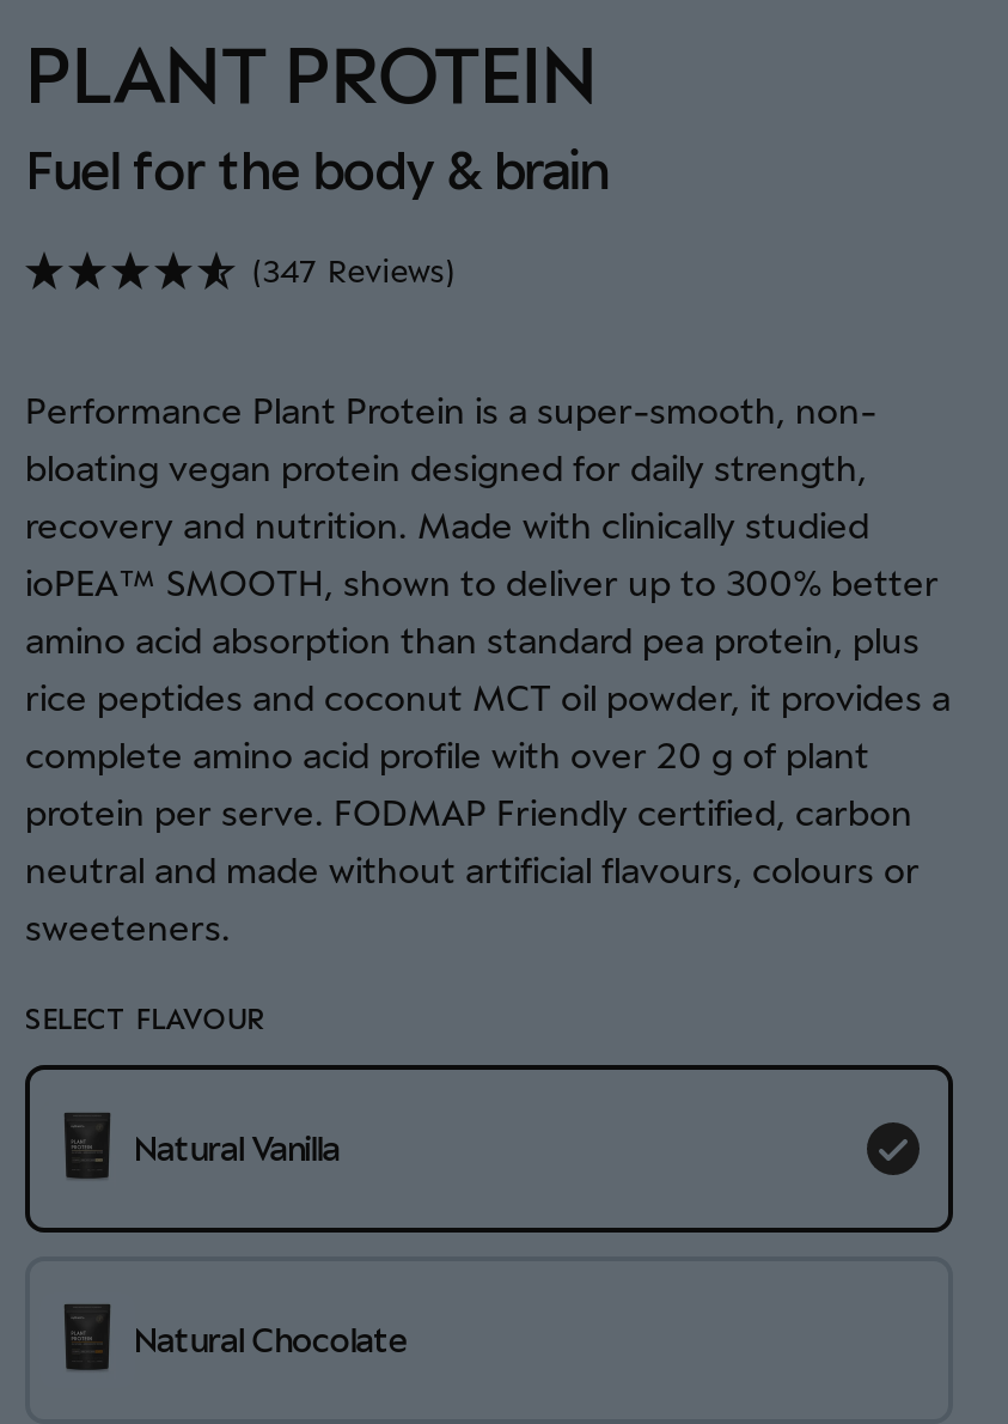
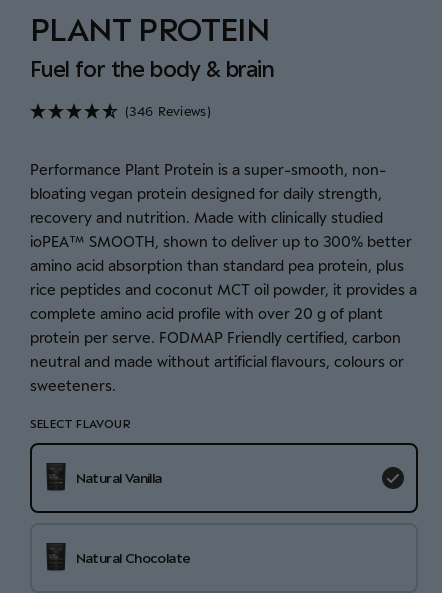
[252,251,455,290] (347 Reviews) -> [125,103,211,119] (346 Reviews)

